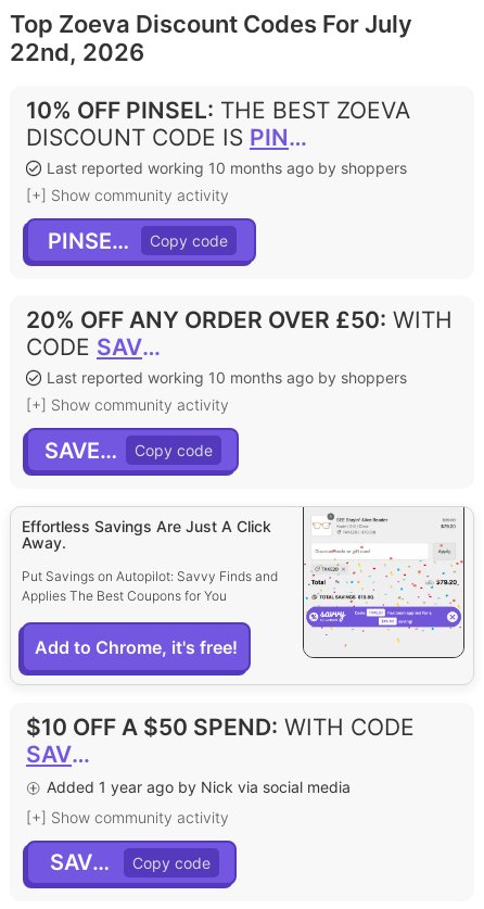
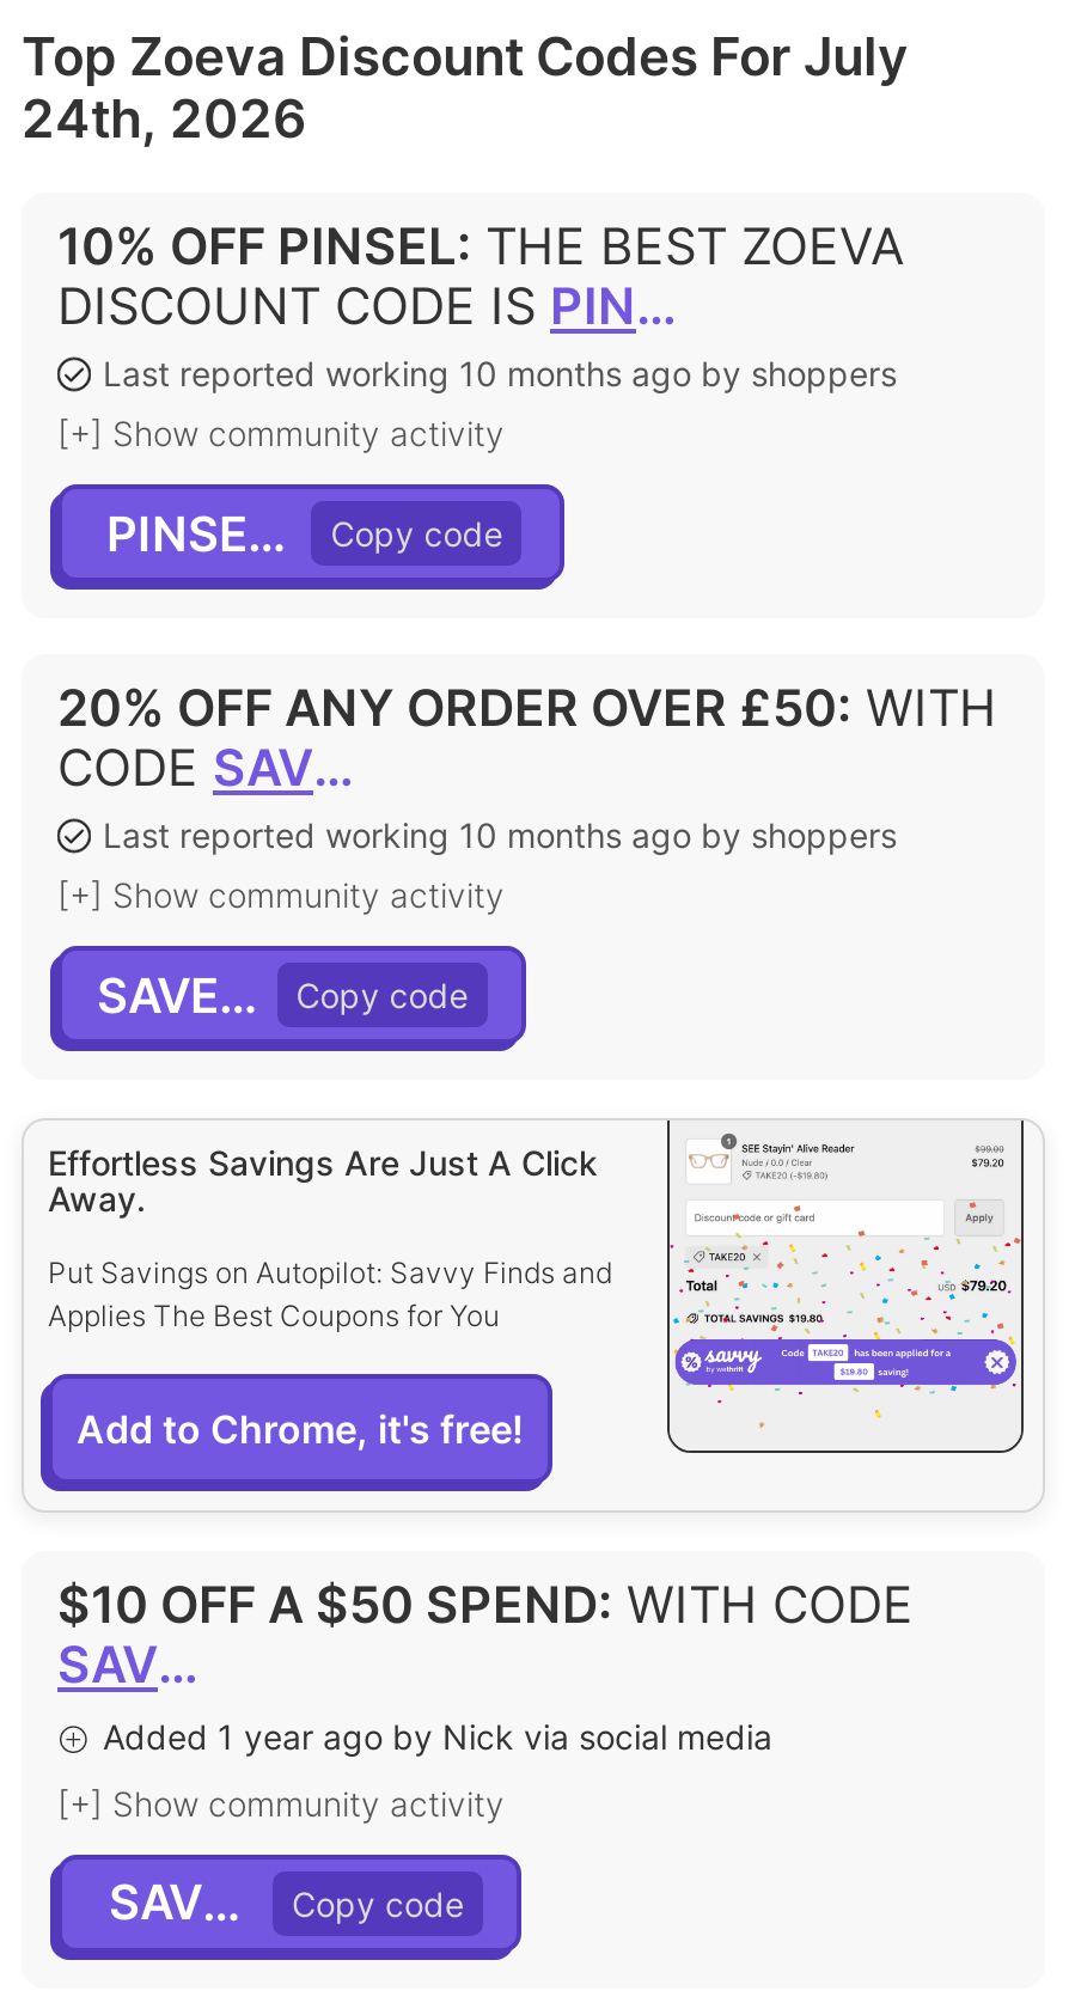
[10,38,144,66] 22nd, 2026 -> [22,87,306,149] 24th, 2026

